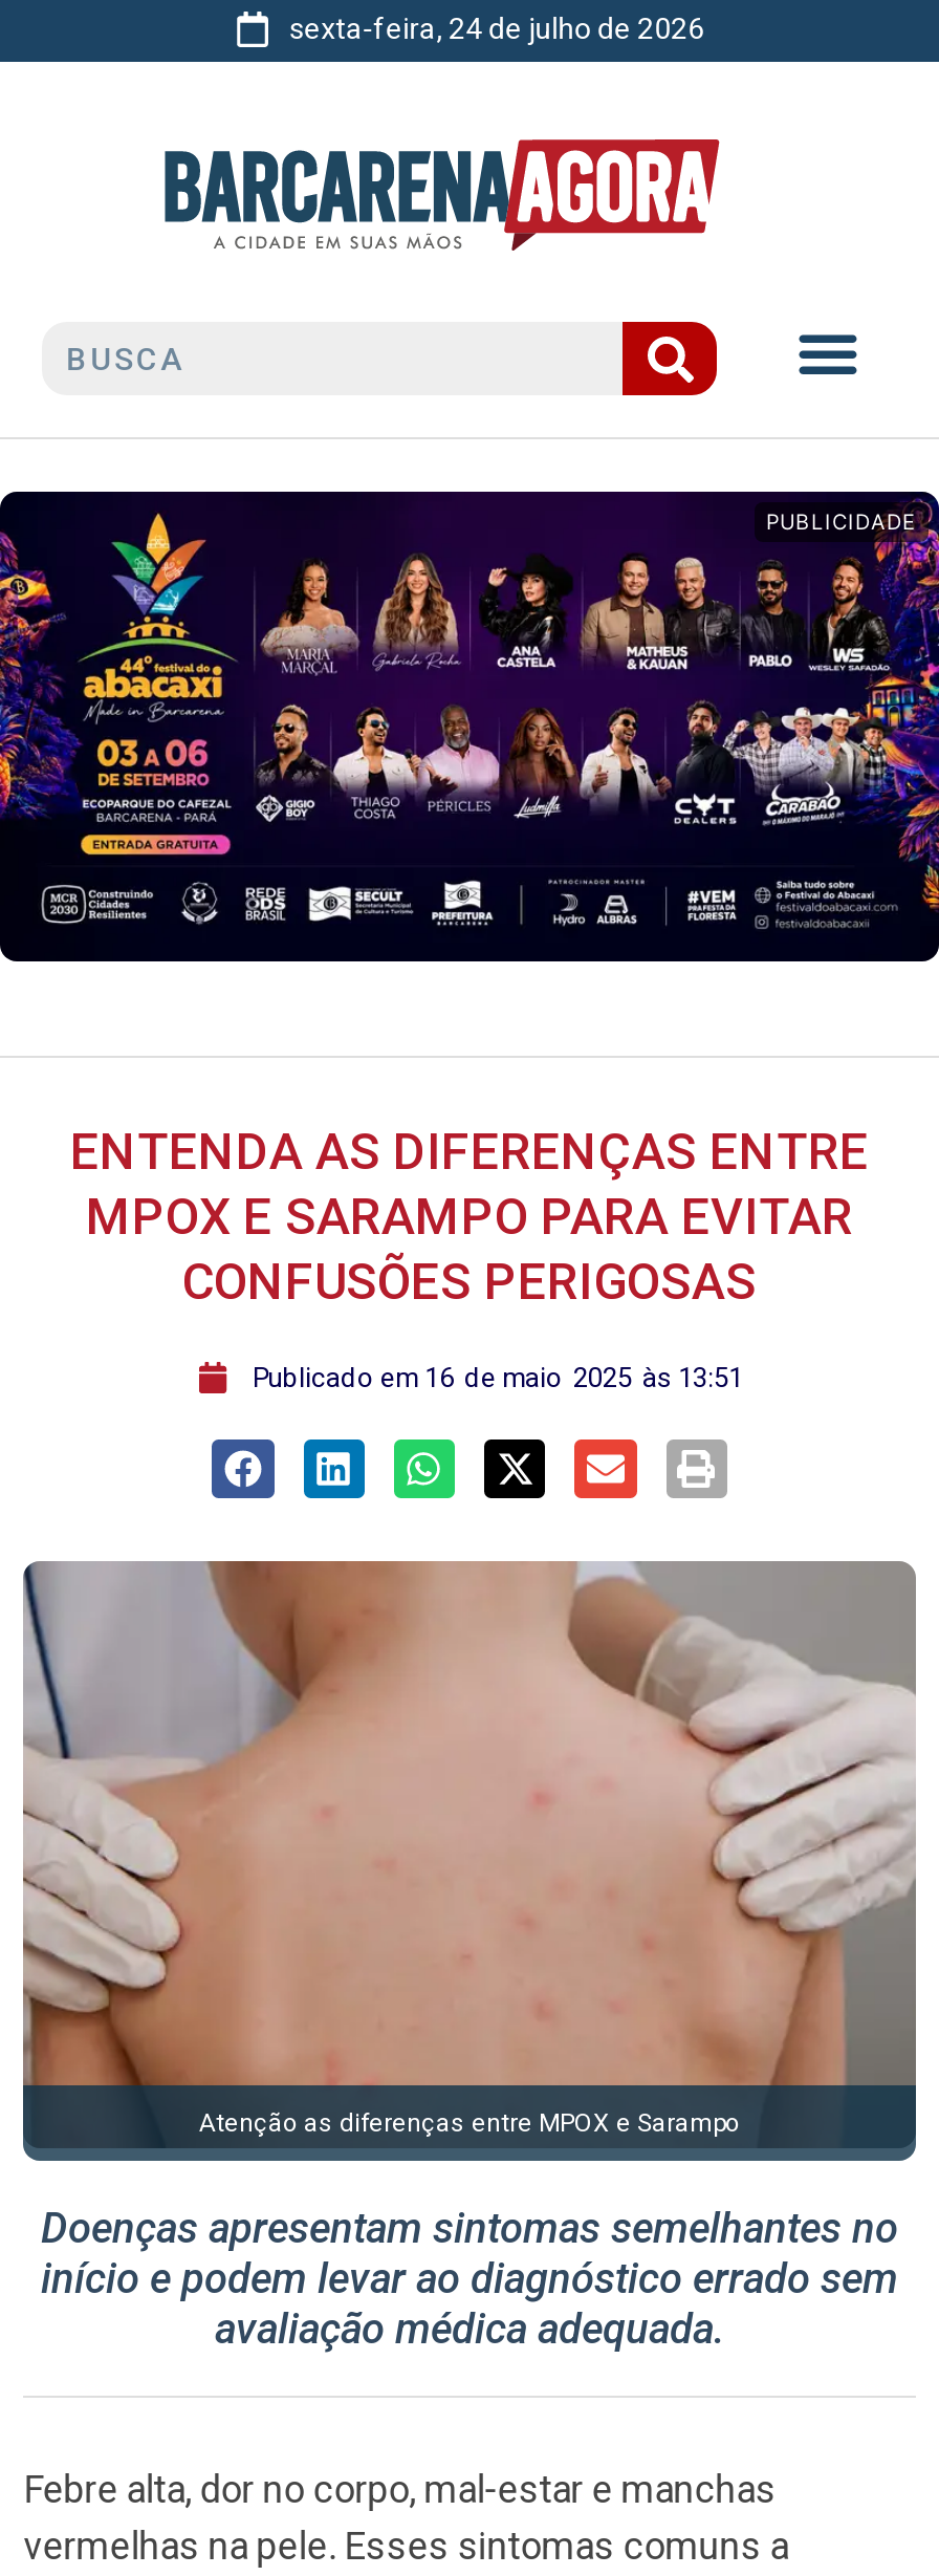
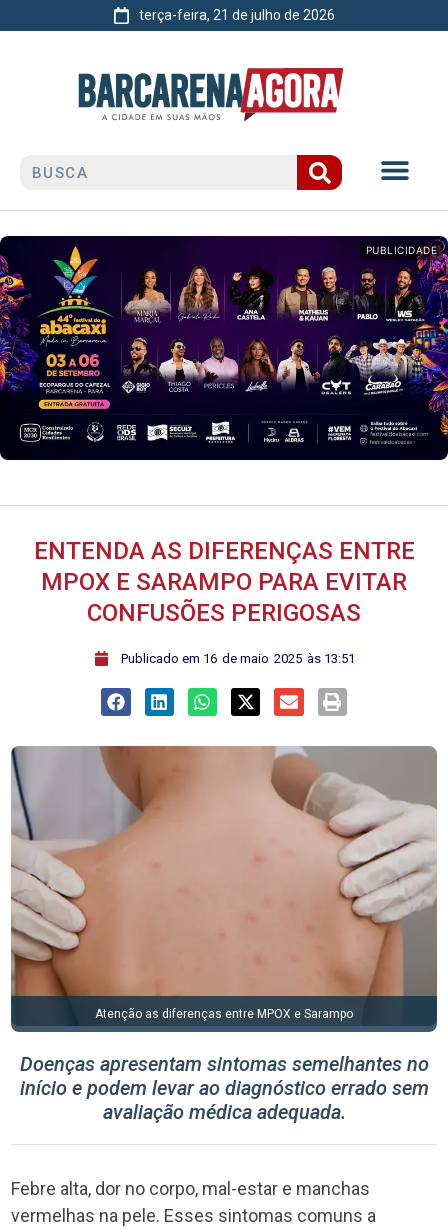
[289,12,704,45] sexta-feira, 24 de julho de 2026 -> [139,7,335,23] terça-feira, 21 de julho de 2026

